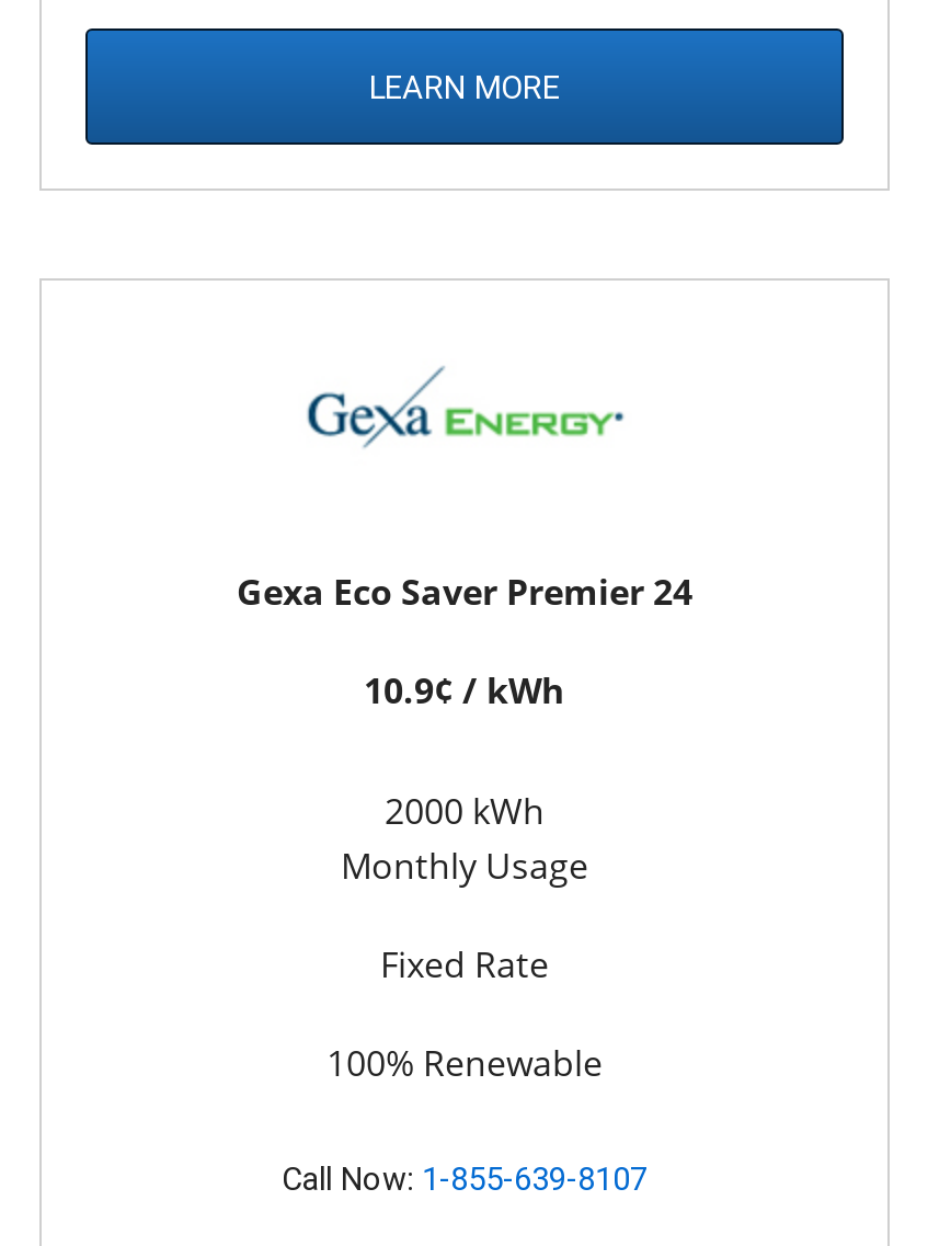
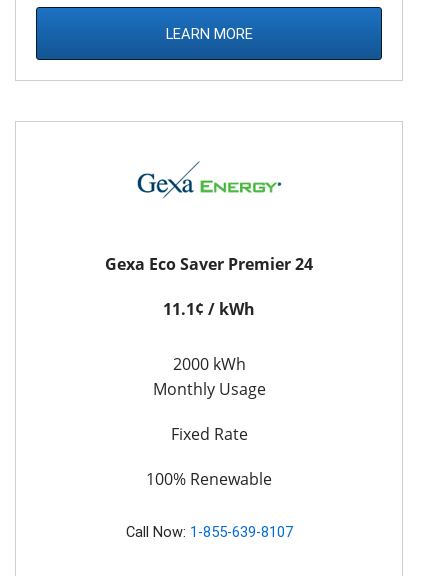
[364,667,565,715] 10.9¢ / kWh -> [163,298,255,320] 11.1¢ / kWh

